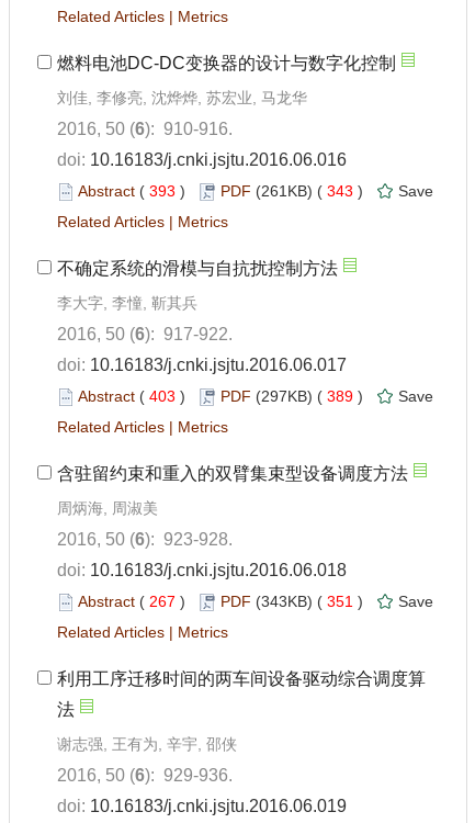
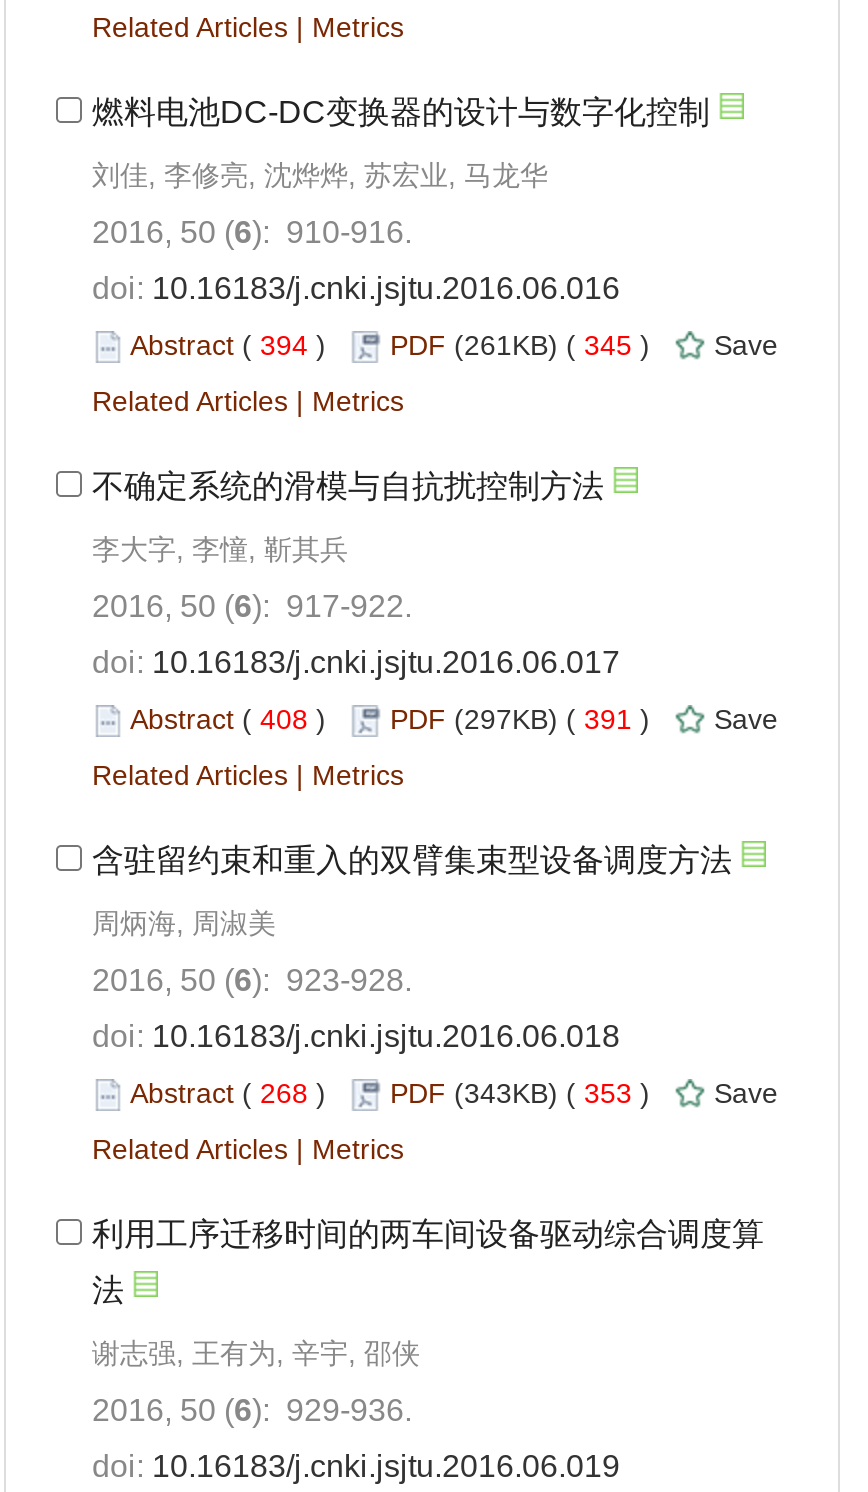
[78,182,199,200] Abstract (393) -> [130,329,350,361] Abstract (394)
[220,182,376,200] PDF (261KB) (343) -> [390,329,674,361] PDF (261KB) (345)
[78,387,199,405] Abstract (403) -> [130,703,350,735] Abstract (408)
[220,387,376,405] PDF (297KB) (389) -> [390,703,674,735] PDF (297KB) (391)
[78,593,199,610] Abstract (267) -> [130,1077,350,1109] Abstract (268)
[220,593,376,610] PDF (343KB) (351) -> [390,1077,674,1109] PDF (343KB) (353)

